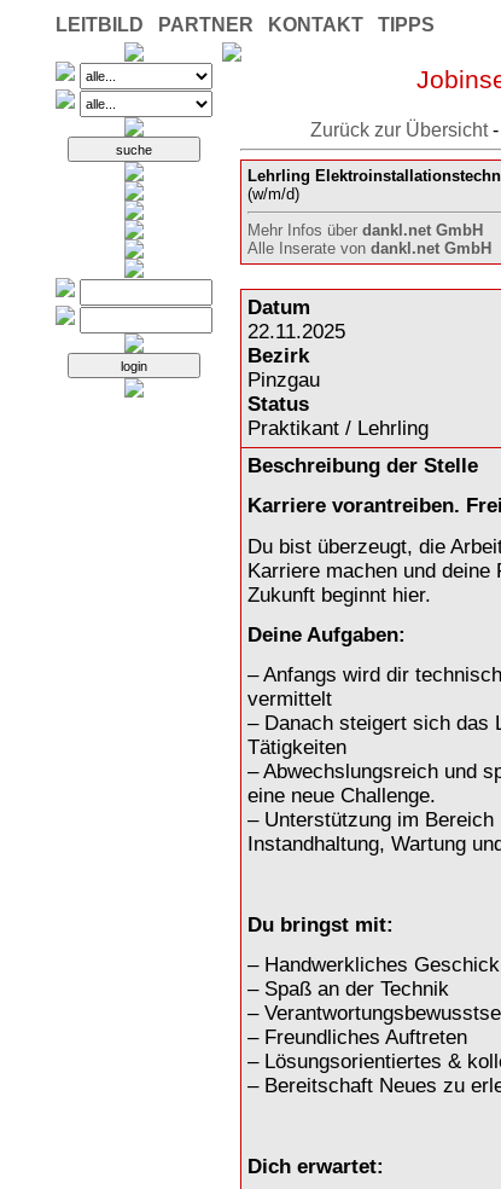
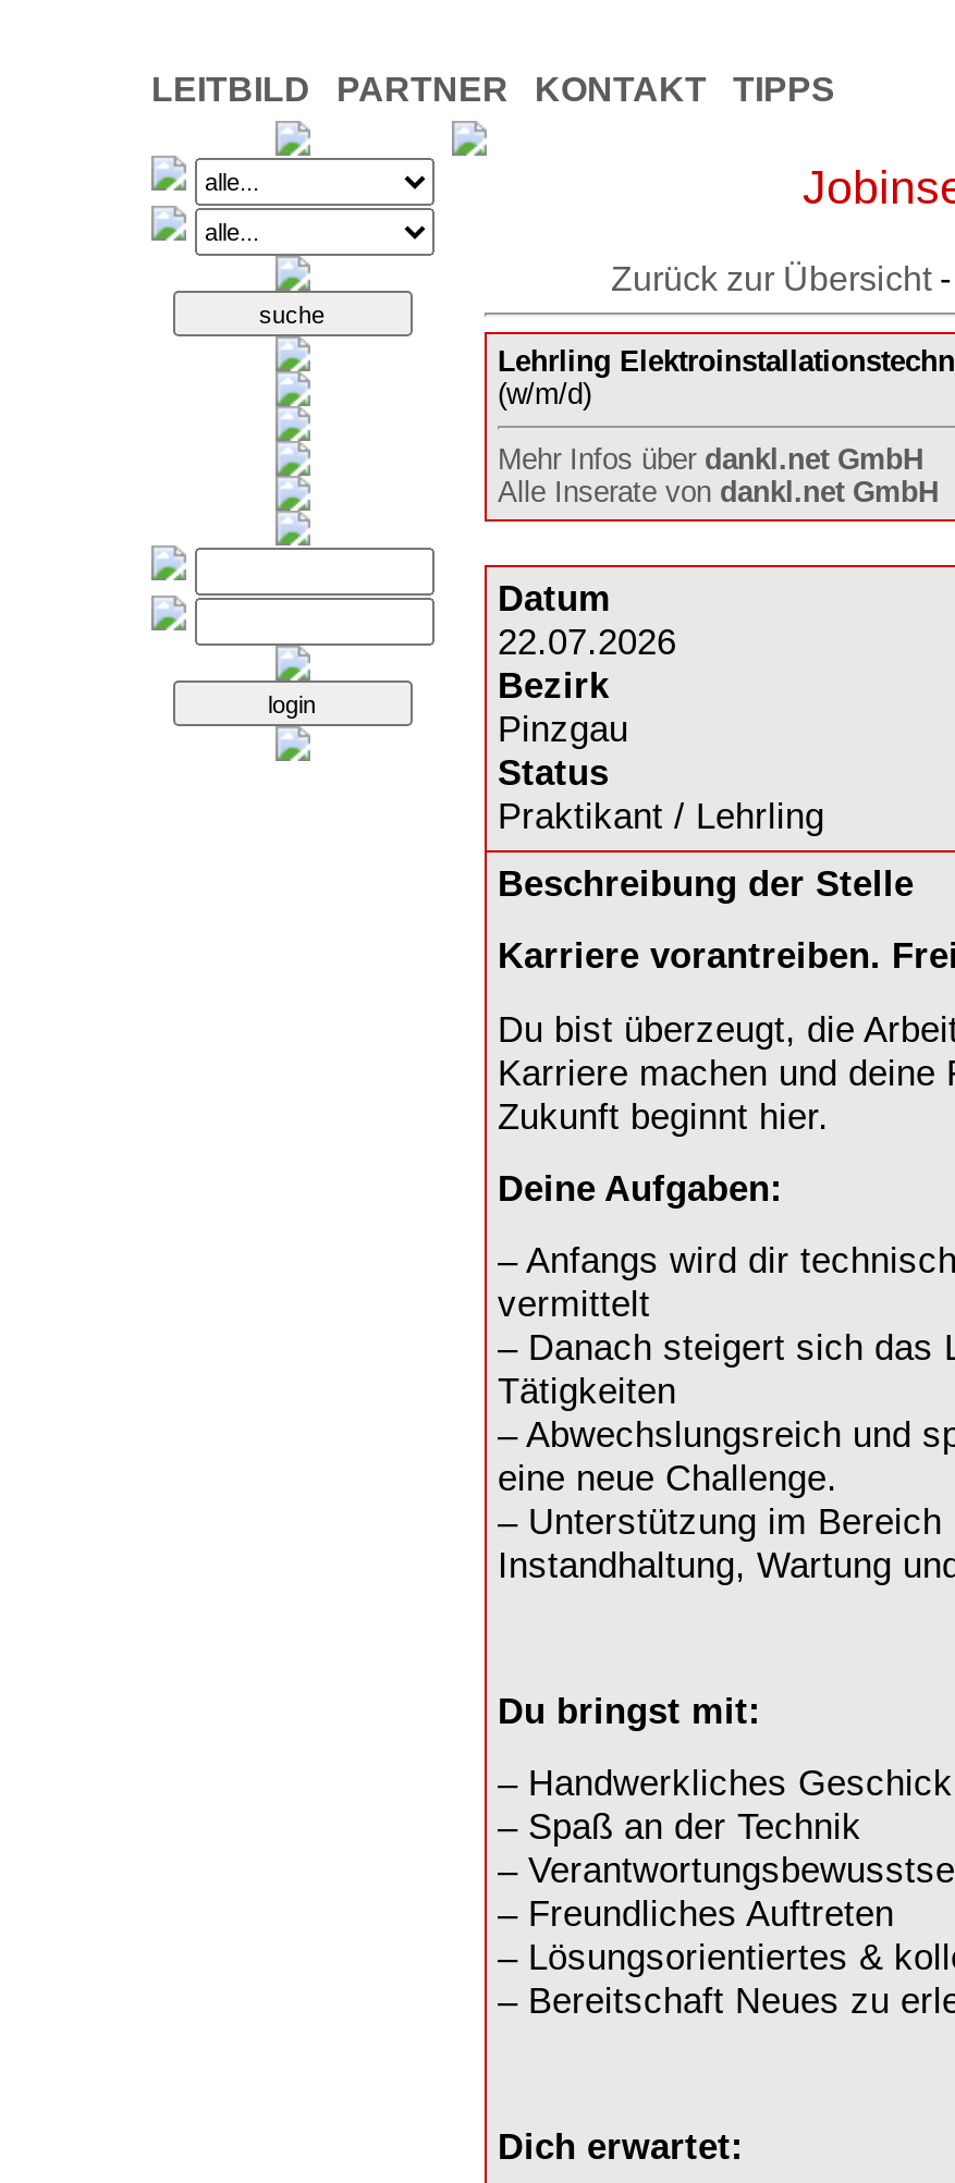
[247,320,345,343] 22.11.2025 -> [498,622,676,663] 22.07.2026

